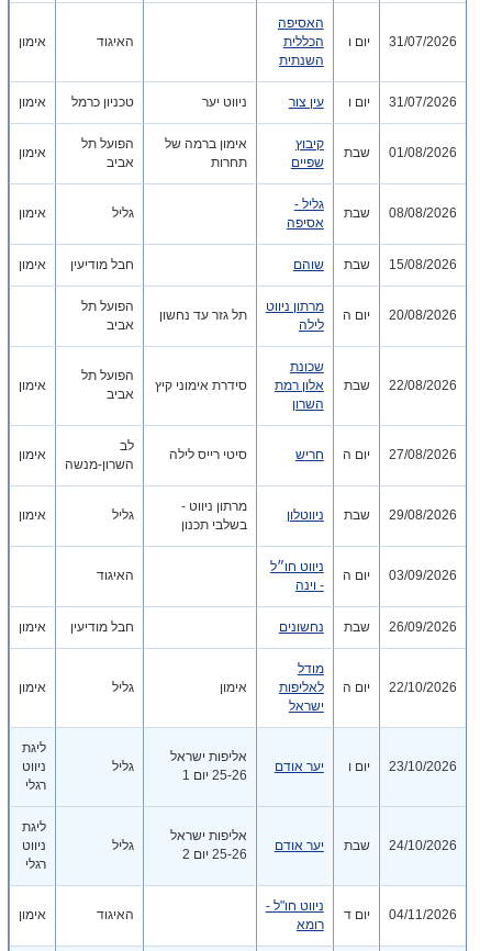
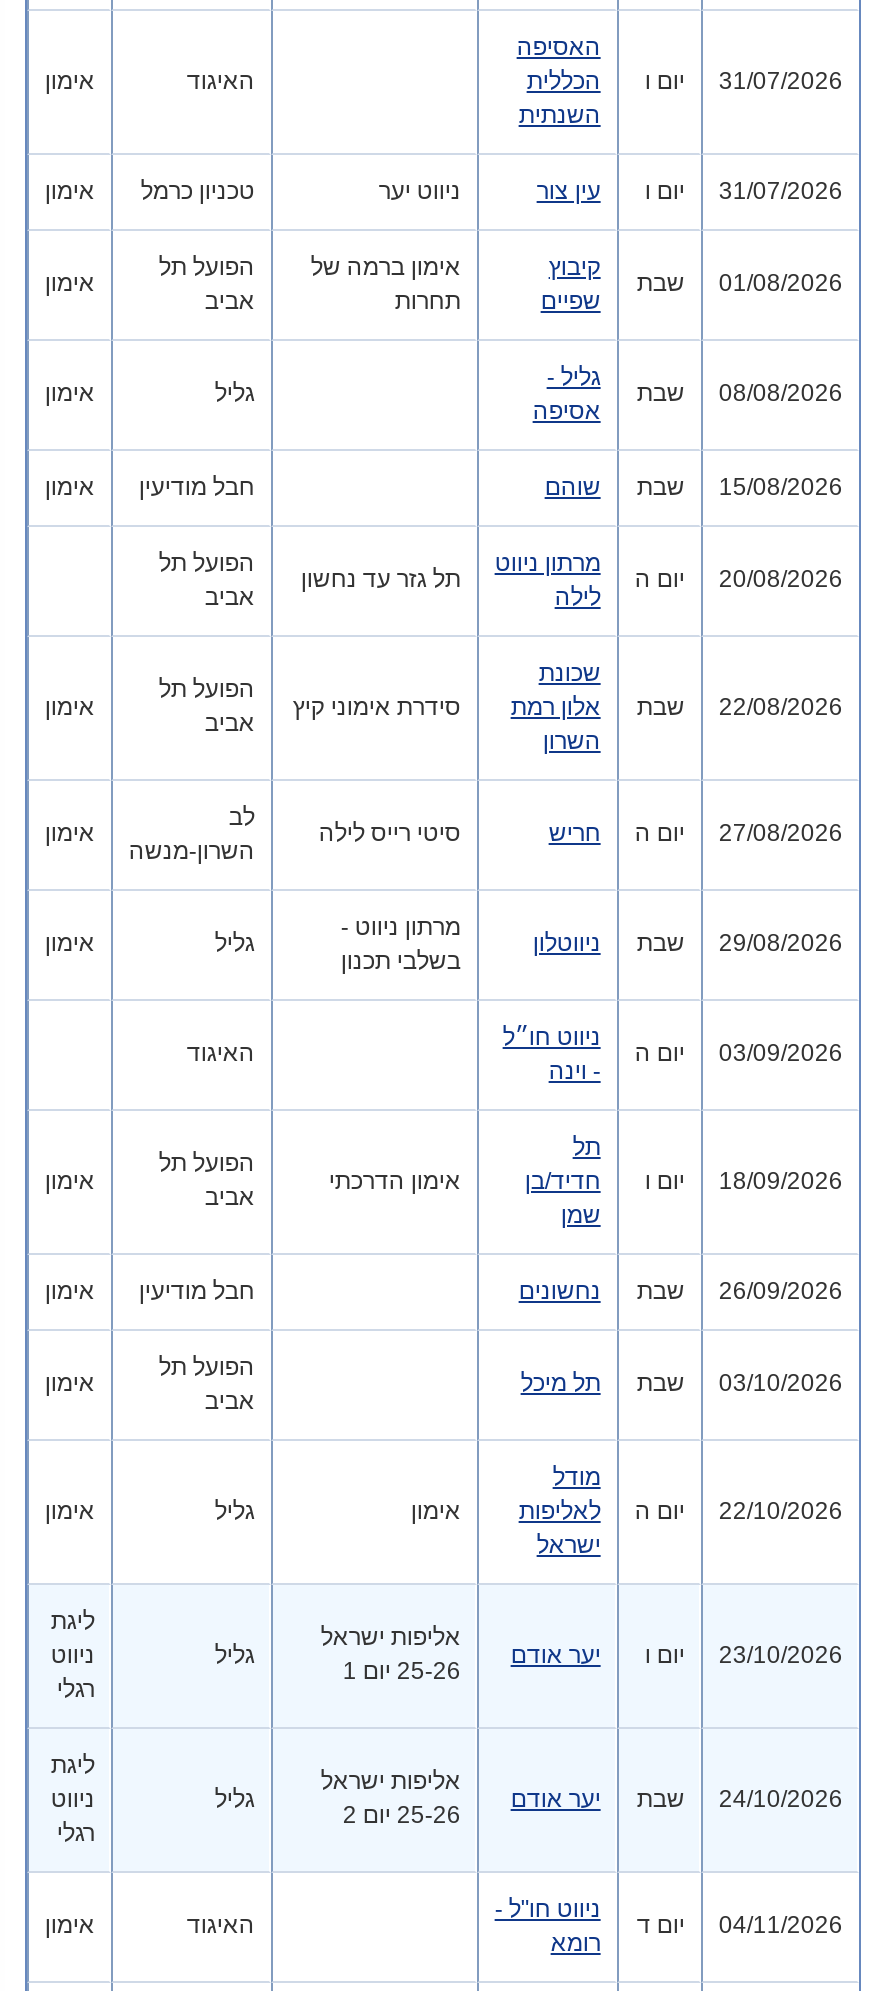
none -> [45,1167,95,1195] אימון
none -> [159,1149,255,1211] הפועל תל | אביב
none -> [329,1167,461,1195] אימון הדרכתי
none -> [525,1133,601,1229] תל | חדיד/בן | שמן
none -> [645,1167,843,1195] 18/09/2026 | יום ו
none -> [45,1277,843,1397] אימון | 03/10/2026 | שבת | תל מיכל
none -> [159,1353,255,1415] הפועל תל | אביב

